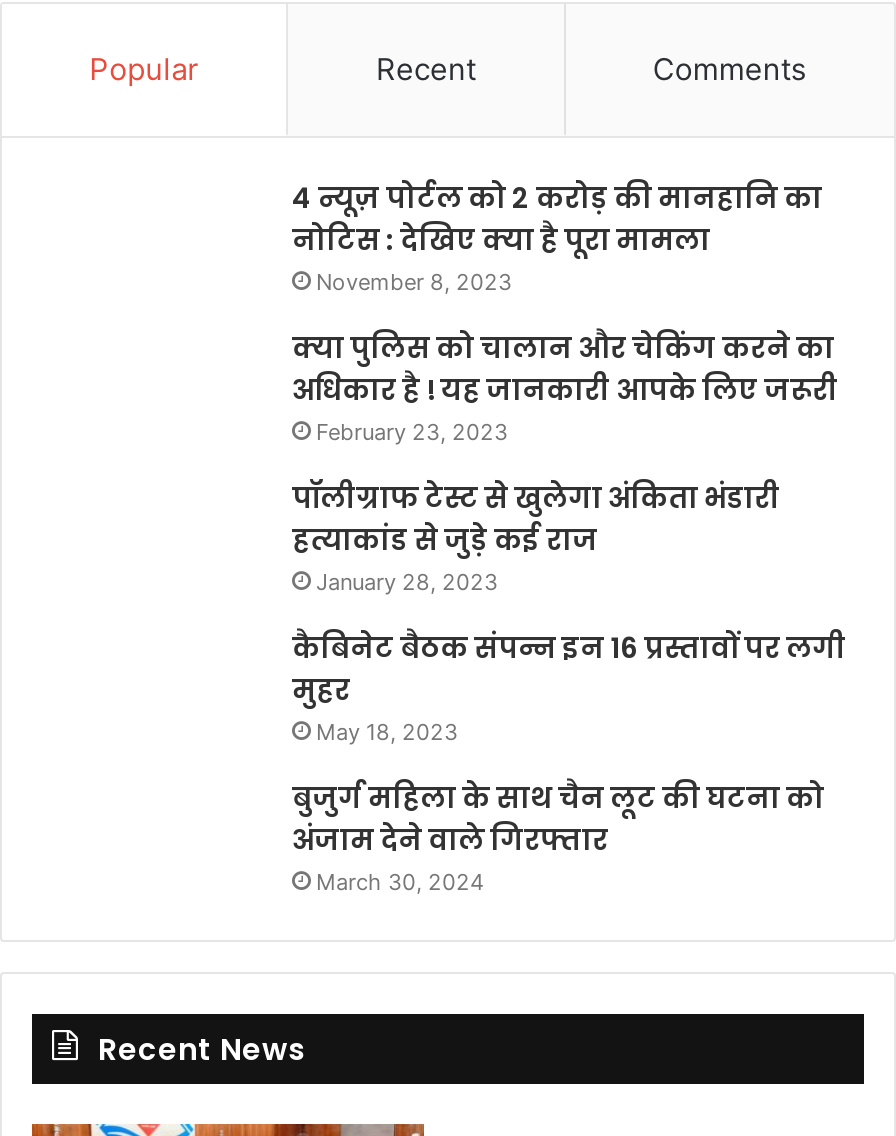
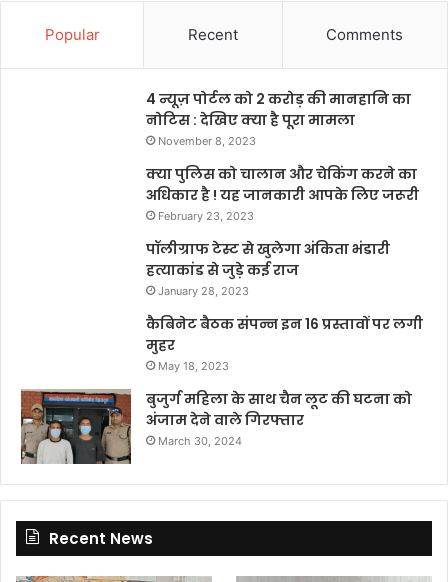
none -> [20,388,132,465] [image]

